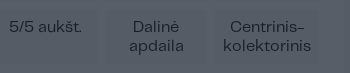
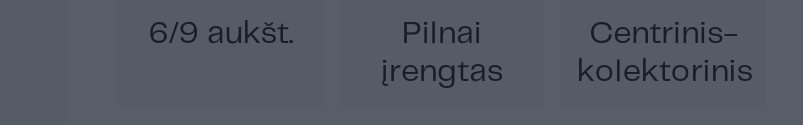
[9,20,183,54] 5/5 aukšt. | Dalinė | apdaila -> [149,18,503,86] 6/9 aukšt. | Pilnai | įrengtas

